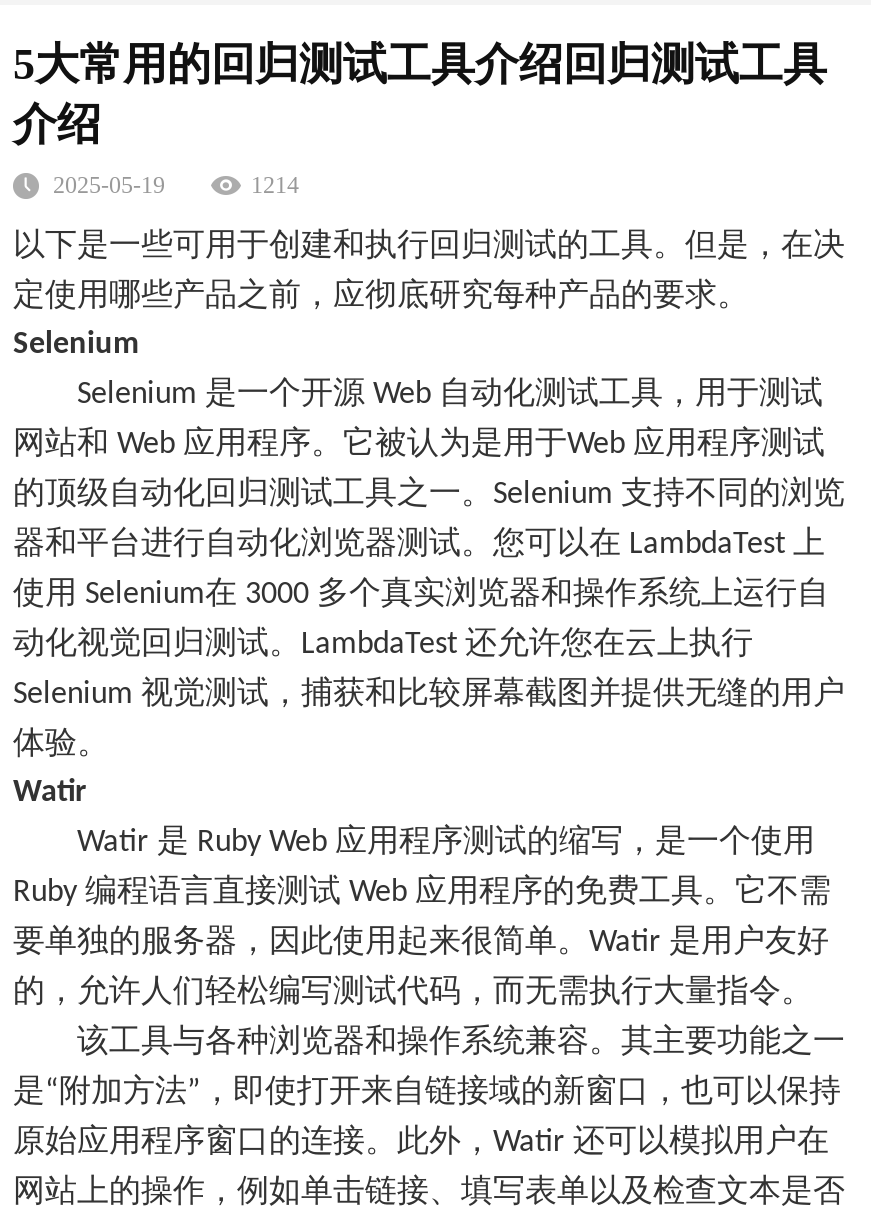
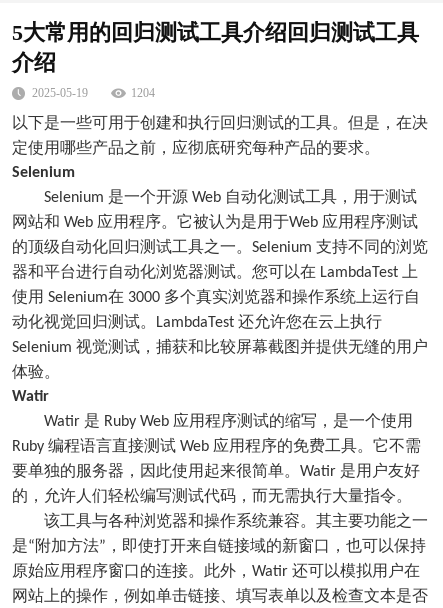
[251,171,299,199] 1214 -> [131,86,155,100] 1204

